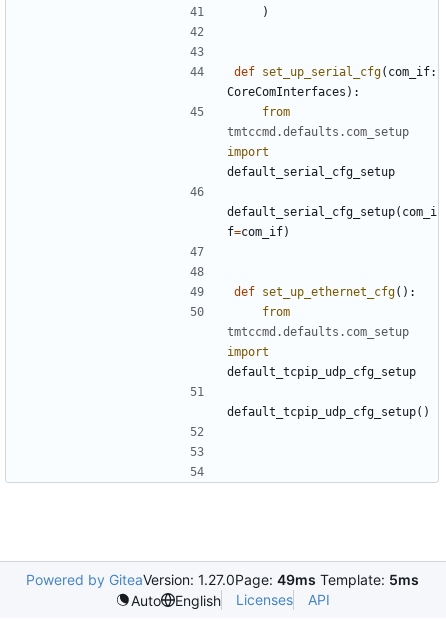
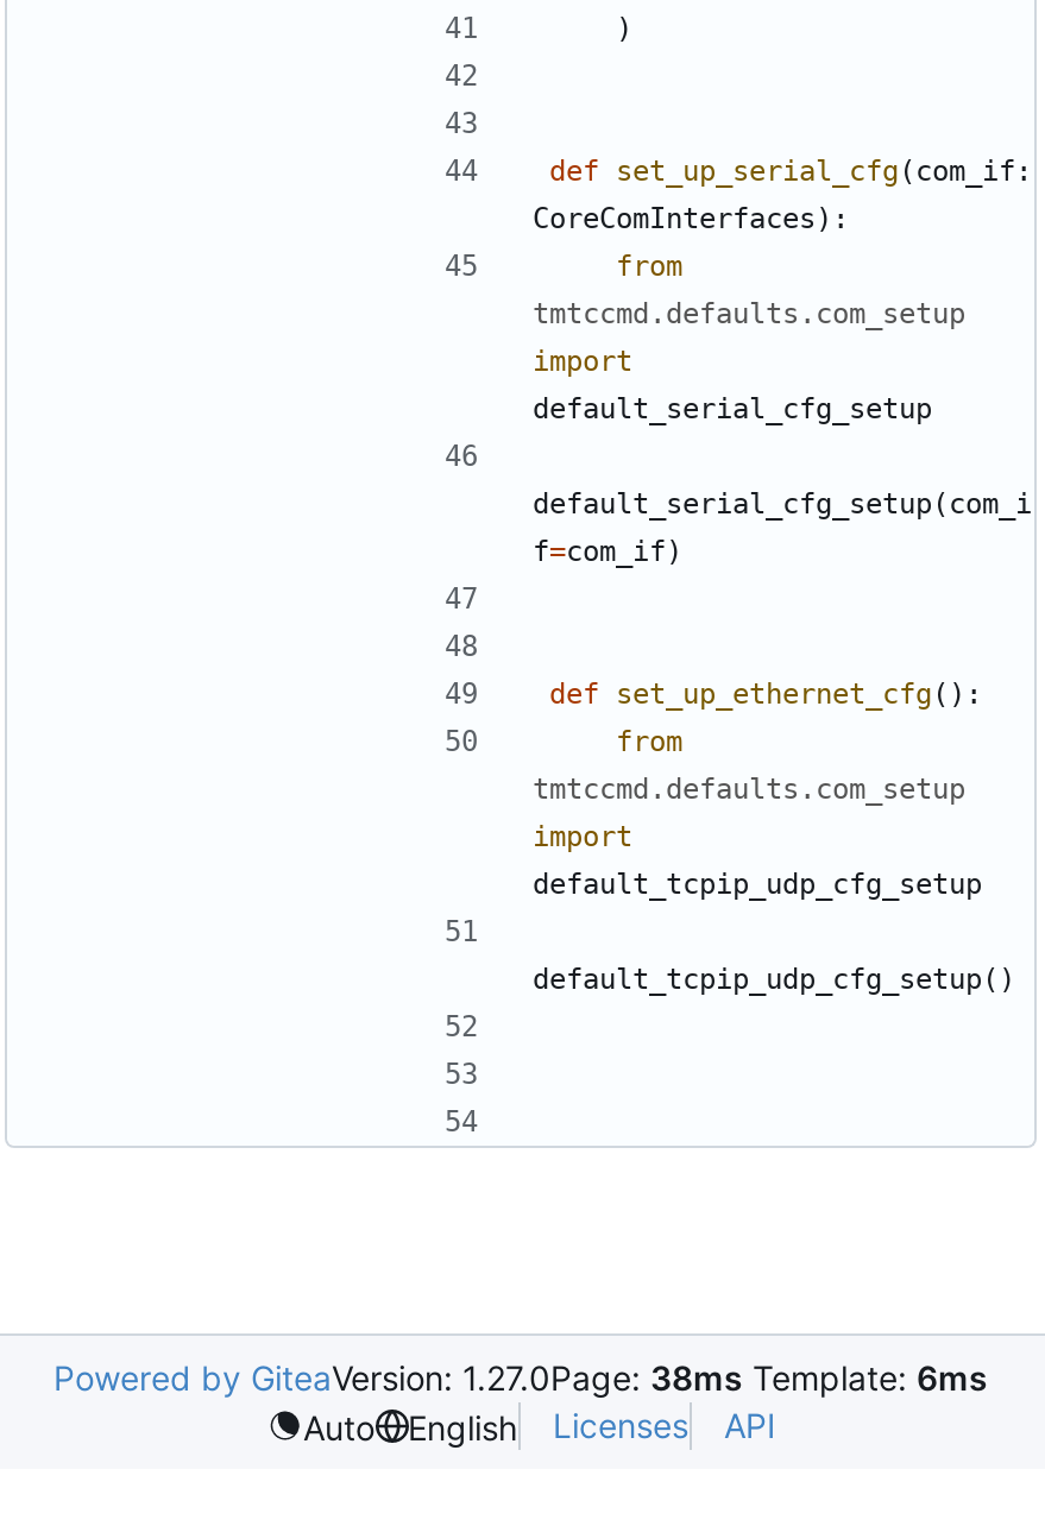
[25,571,418,588] Powered by GiteaVersion: 1.27.0Page: 49ms Template: 5ms -> [53,1357,988,1398] Powered by GiteaVersion: 1.27.0Page: 38ms Template: 6ms

